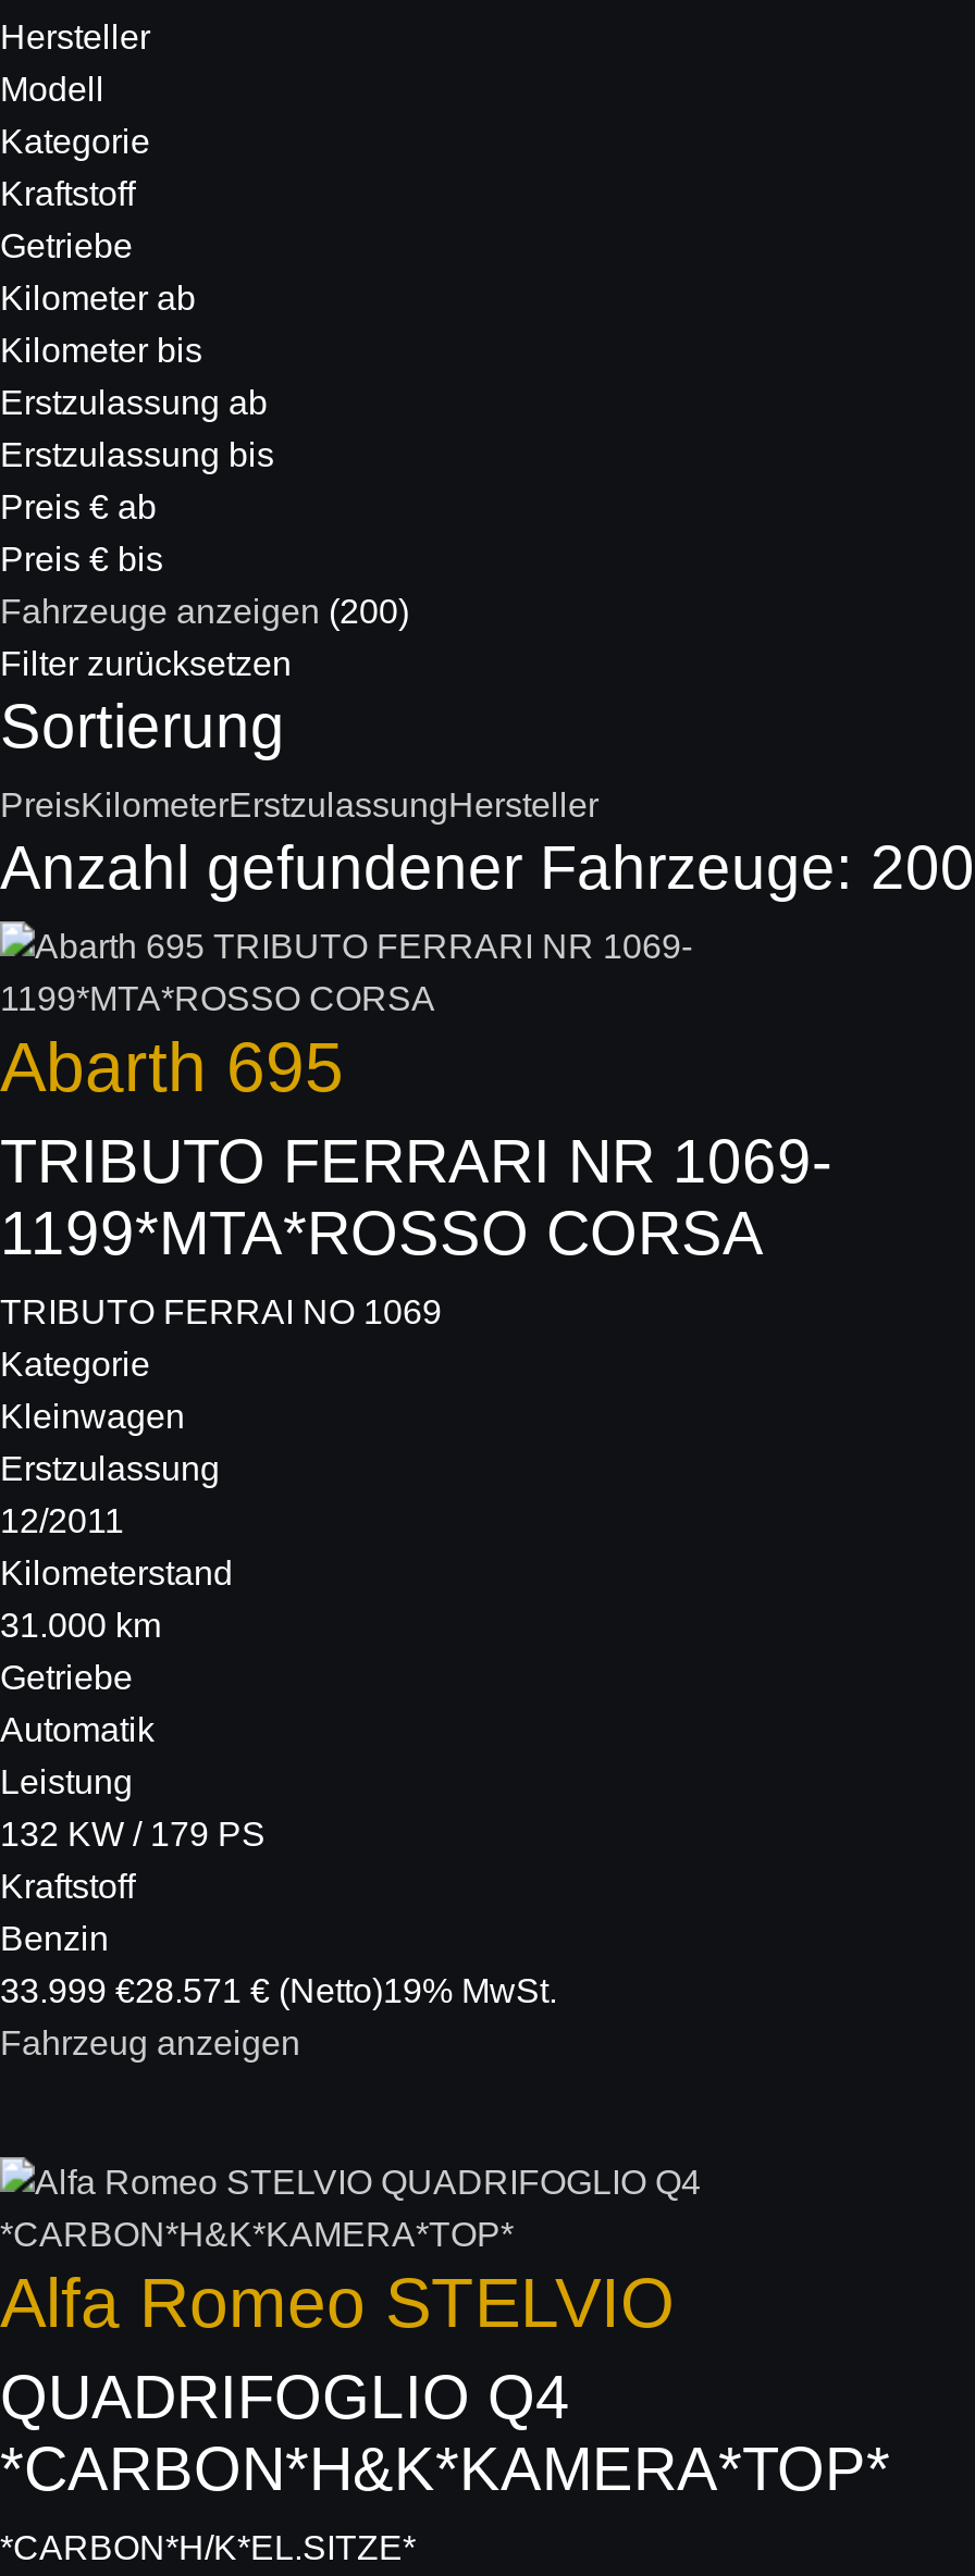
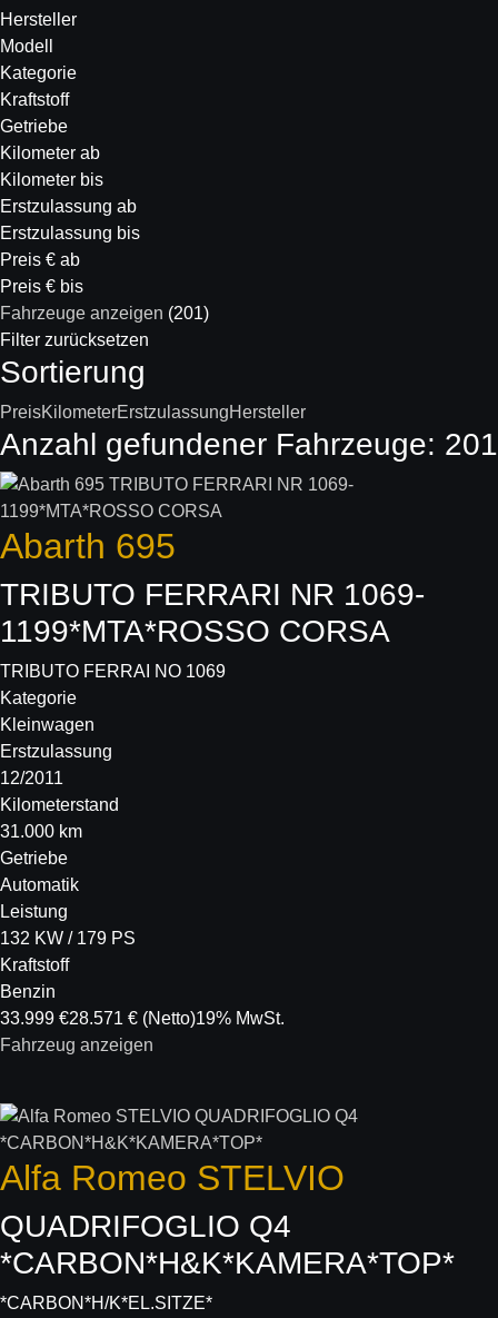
[0,593,409,630] Fahrzeuge anzeigen (200) -> [0,304,209,323] Fahrzeuge anzeigen (201)
[0,834,975,902] Anzahl gefundener Fahrzeuge: 200 -> [0,427,498,462] Anzahl gefundener Fahrzeuge: 201

